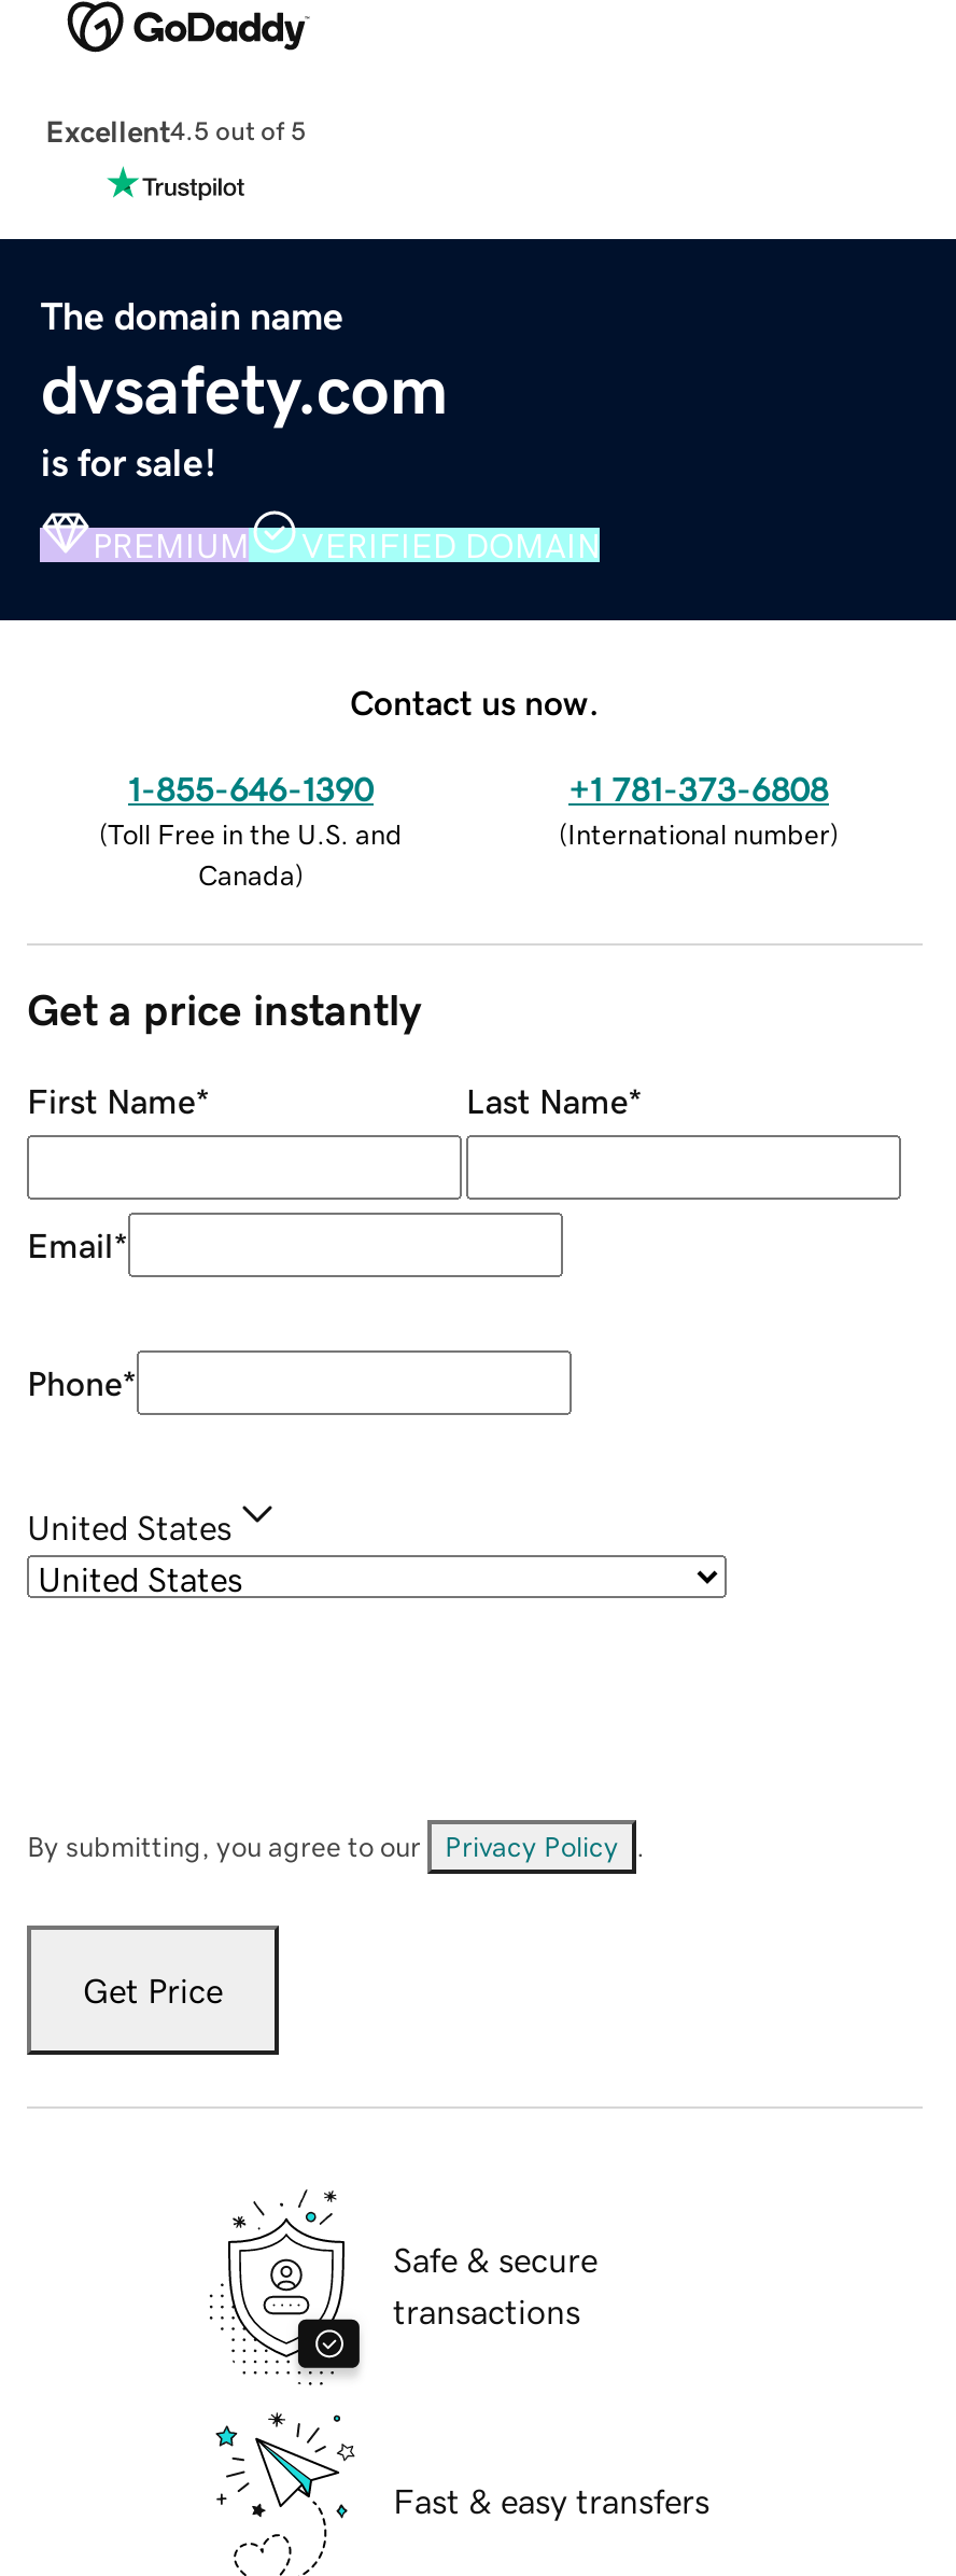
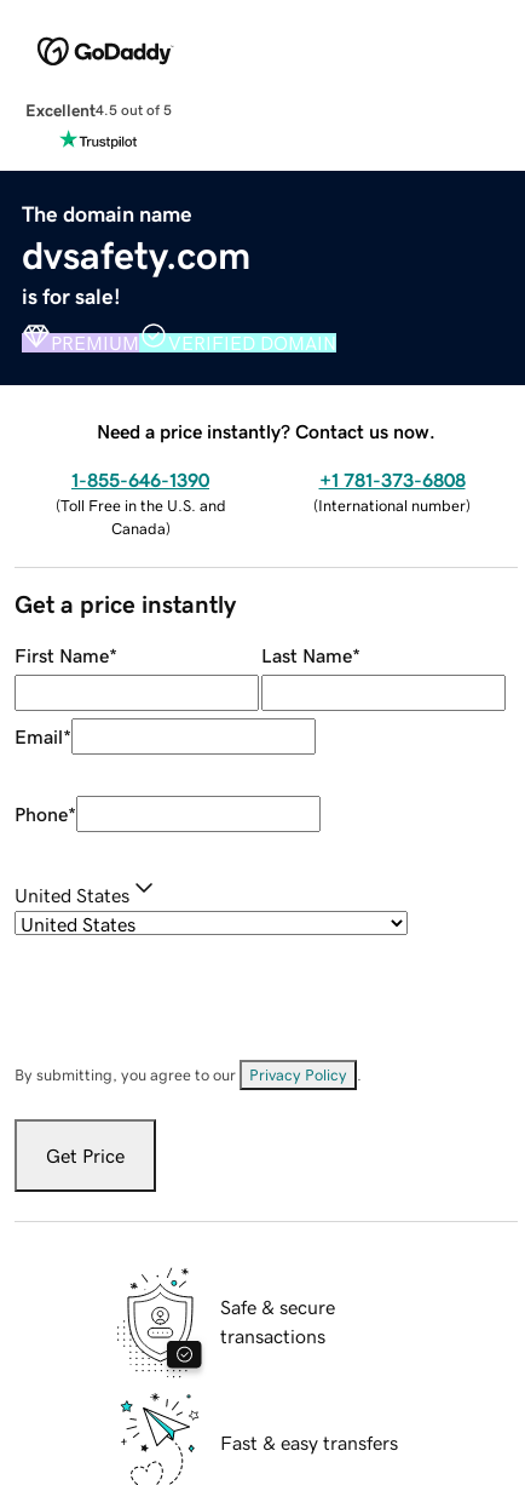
[350,684,600,719] Contact us now. -> [97,421,435,440] Need a price instantly? Contact us now.

